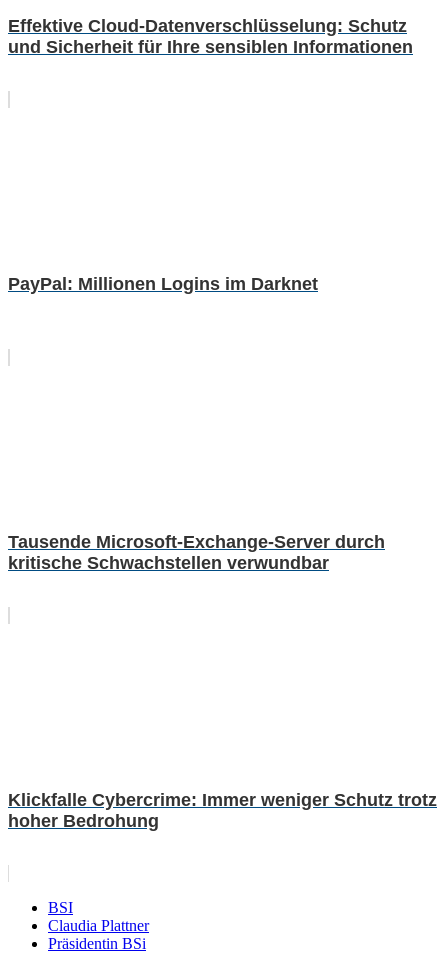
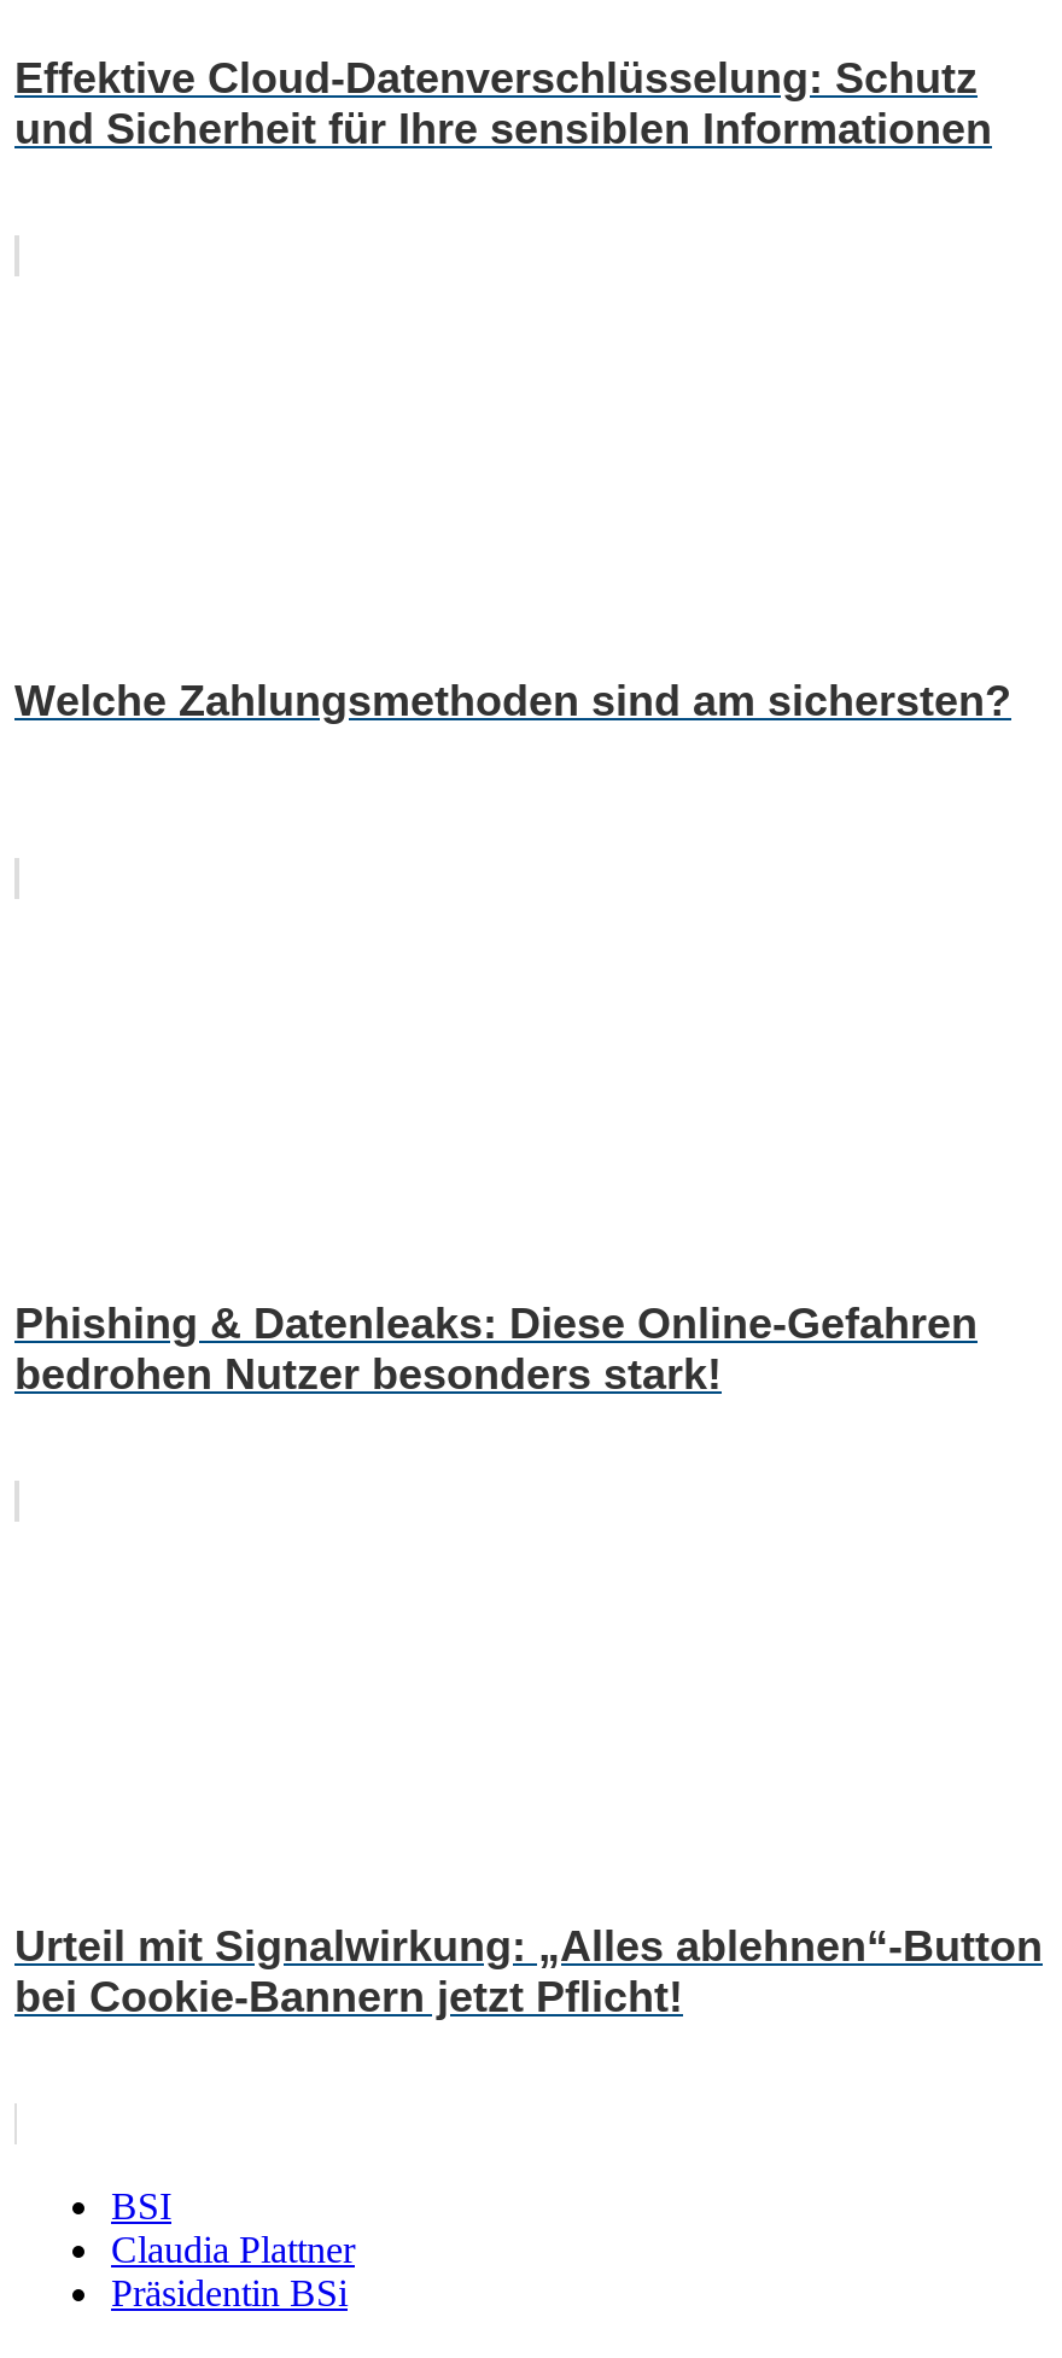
[8,274,318,294] PayPal: Millionen Logins im Darknet -> [14,677,1011,725] Welche Zahlungsmethoden sind am sichersten?
[8,532,385,573] Tausende Microsoft-Exchange-Server durch | kritische Schwachstellen verwundbar -> [14,1299,978,1398] Phishing & Datenleaks: Diese Online-Gefahren | bedrohen Nutzer besonders stark!
[8,790,437,831] Klickfalle Cybercrime: Immer weniger Schutz trotz | hoher Bedrohung -> [14,1922,1043,2021] Urteil mit Signalwirkung: „Alles ablehnen“-Button | bei Cookie-Bannern jetzt Pflicht!

